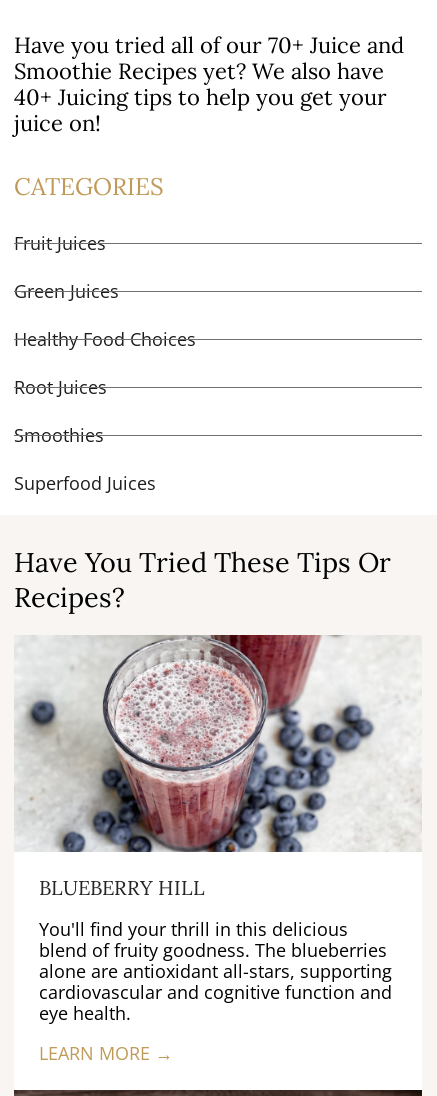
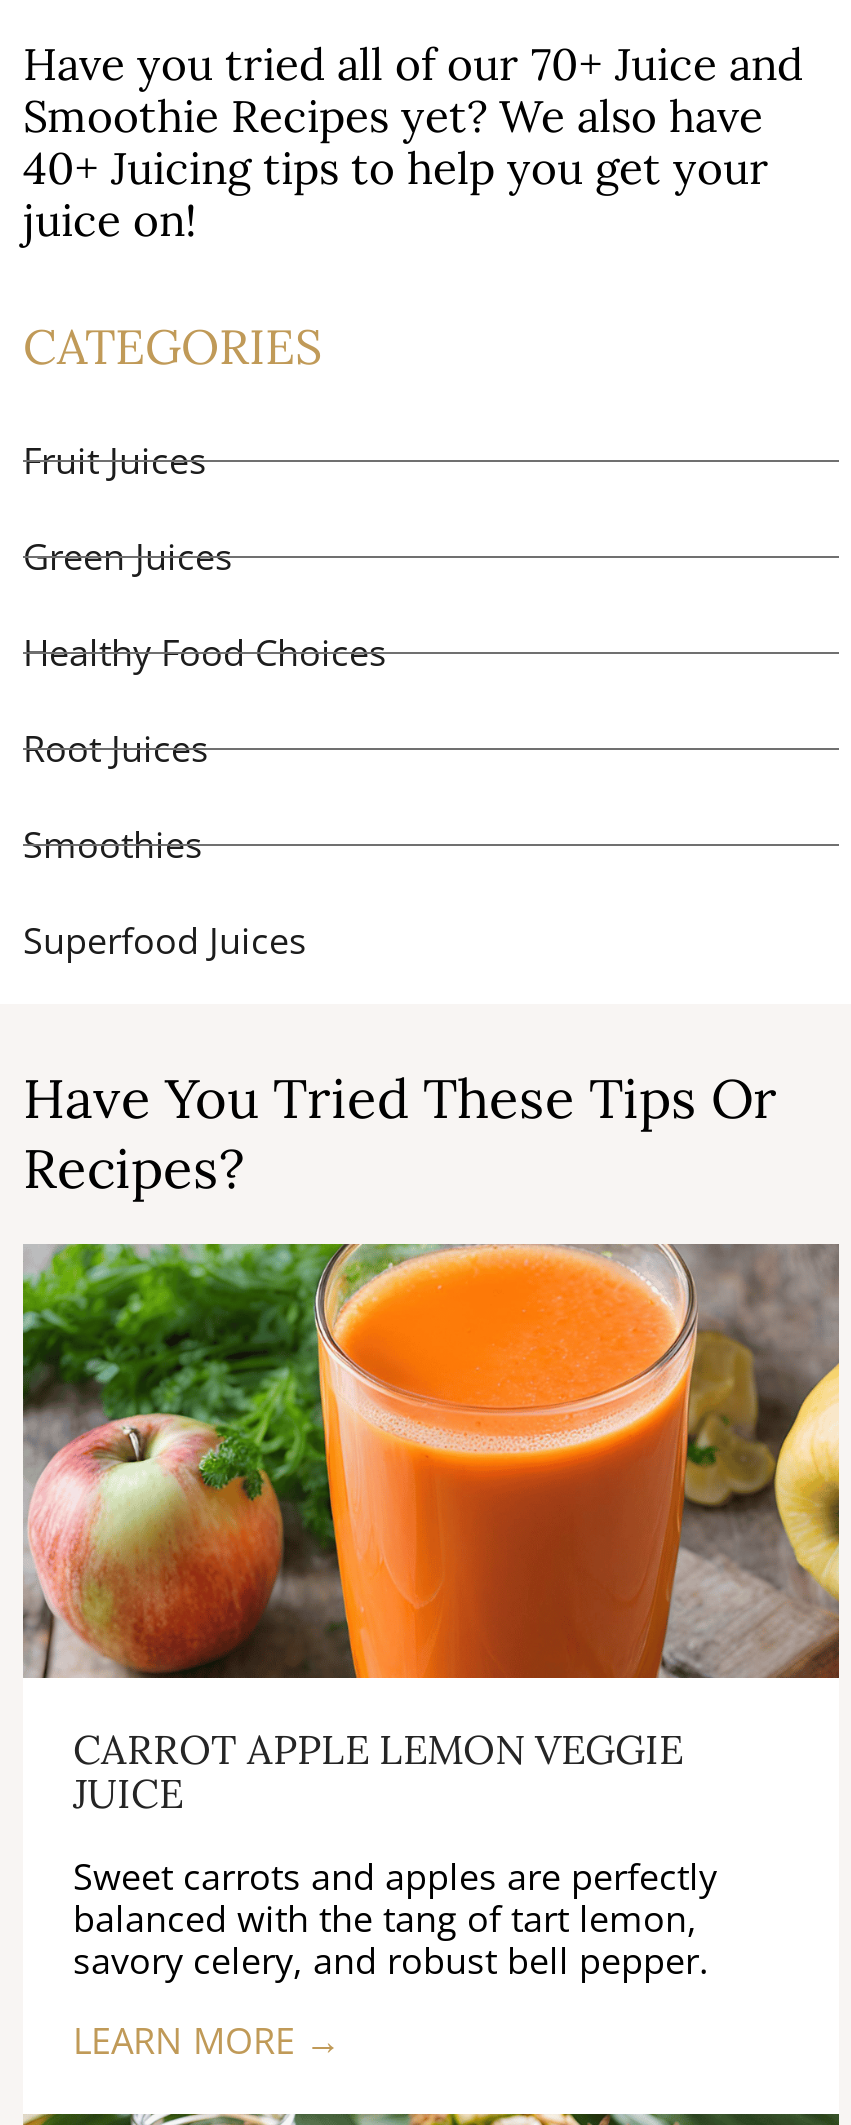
[14,634,422,900] [image] | BLUEBERRY HILL -> [21,1243,841,1818] [image] | CARROT APPLE LEMON VEGGIE | JUICE
[39,917,392,1025] You'll find your thrill in this delicious | blend of fruity goodness. The blueberries | alone are antioxidant all-stars, supporting | cardiovascular and cognitive function and | eye health. -> [73,1852,717,1984] Sweet carrots and apples are perfectly | balanced with the tang of tart lemon, | savory celery, and robust bell pepper.

